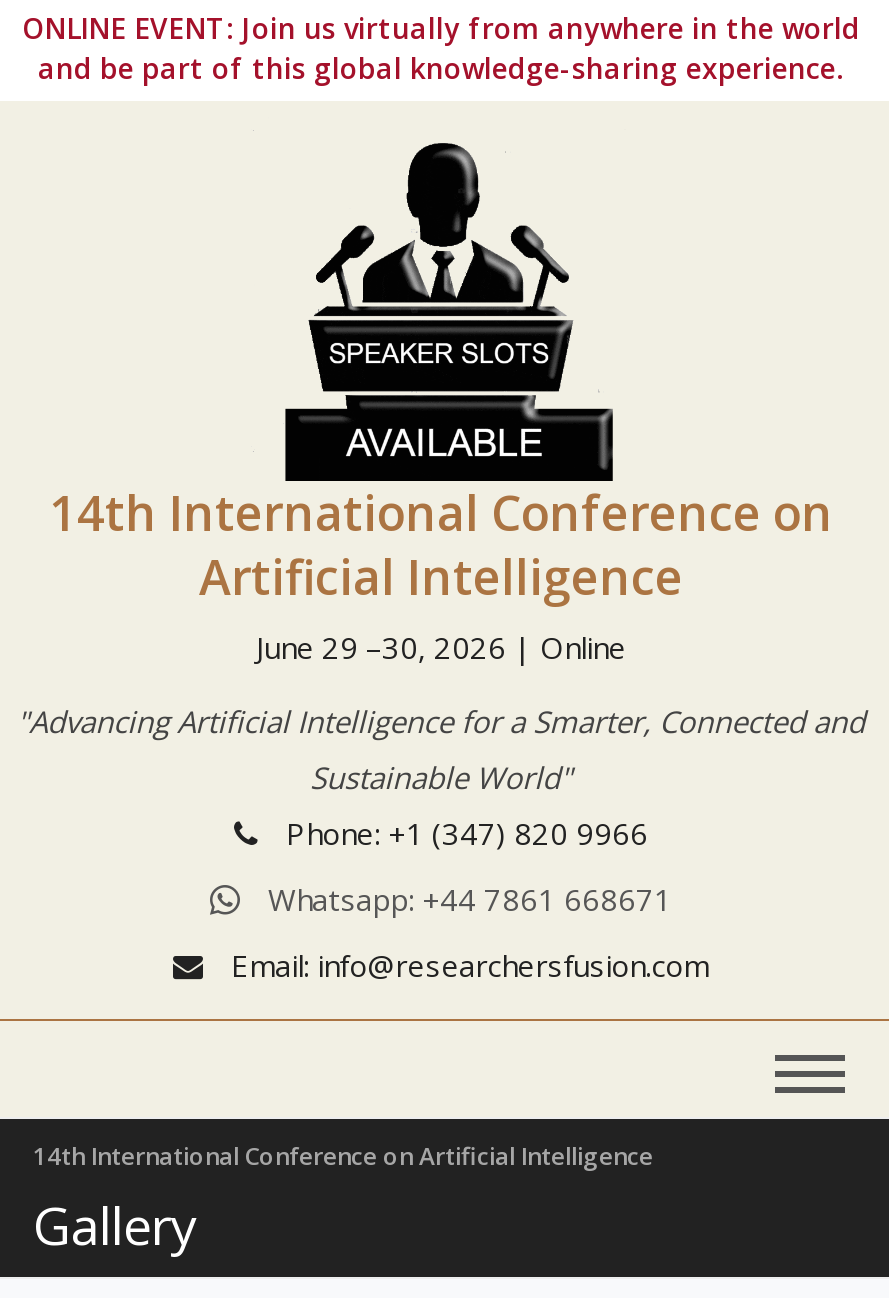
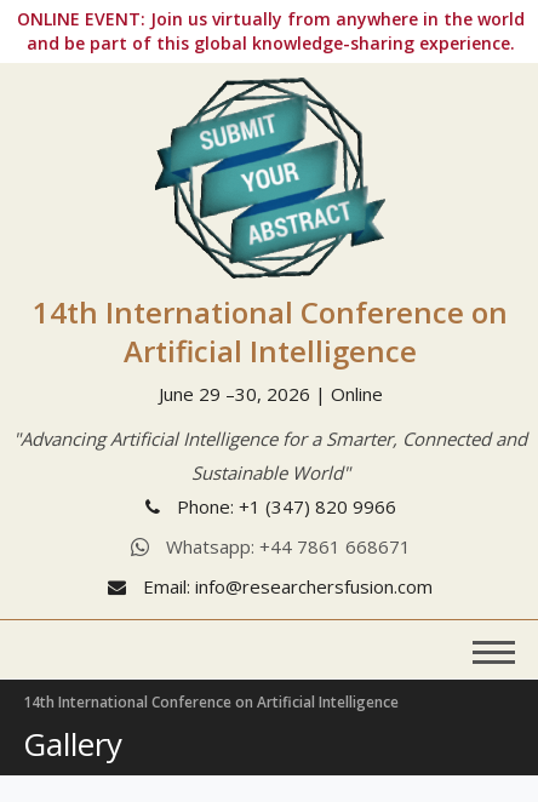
[251,125,629,475] [image] -> [154,76,387,290] [image]

